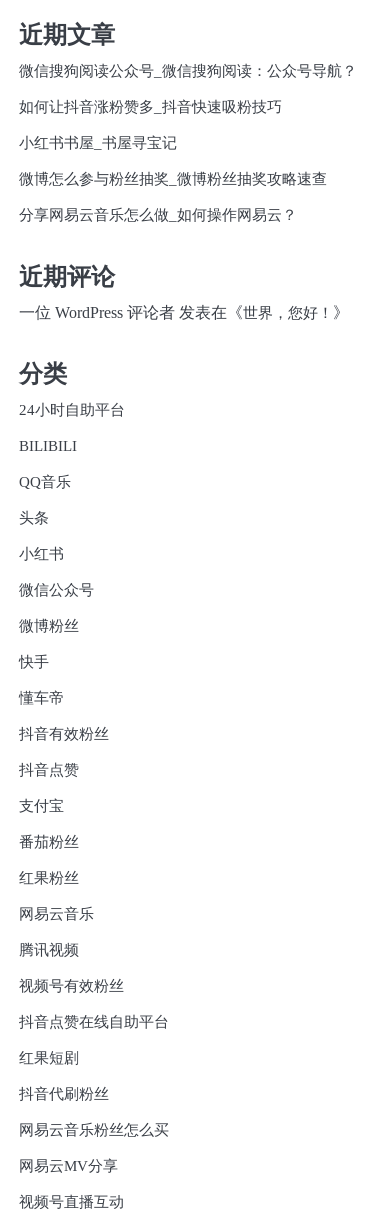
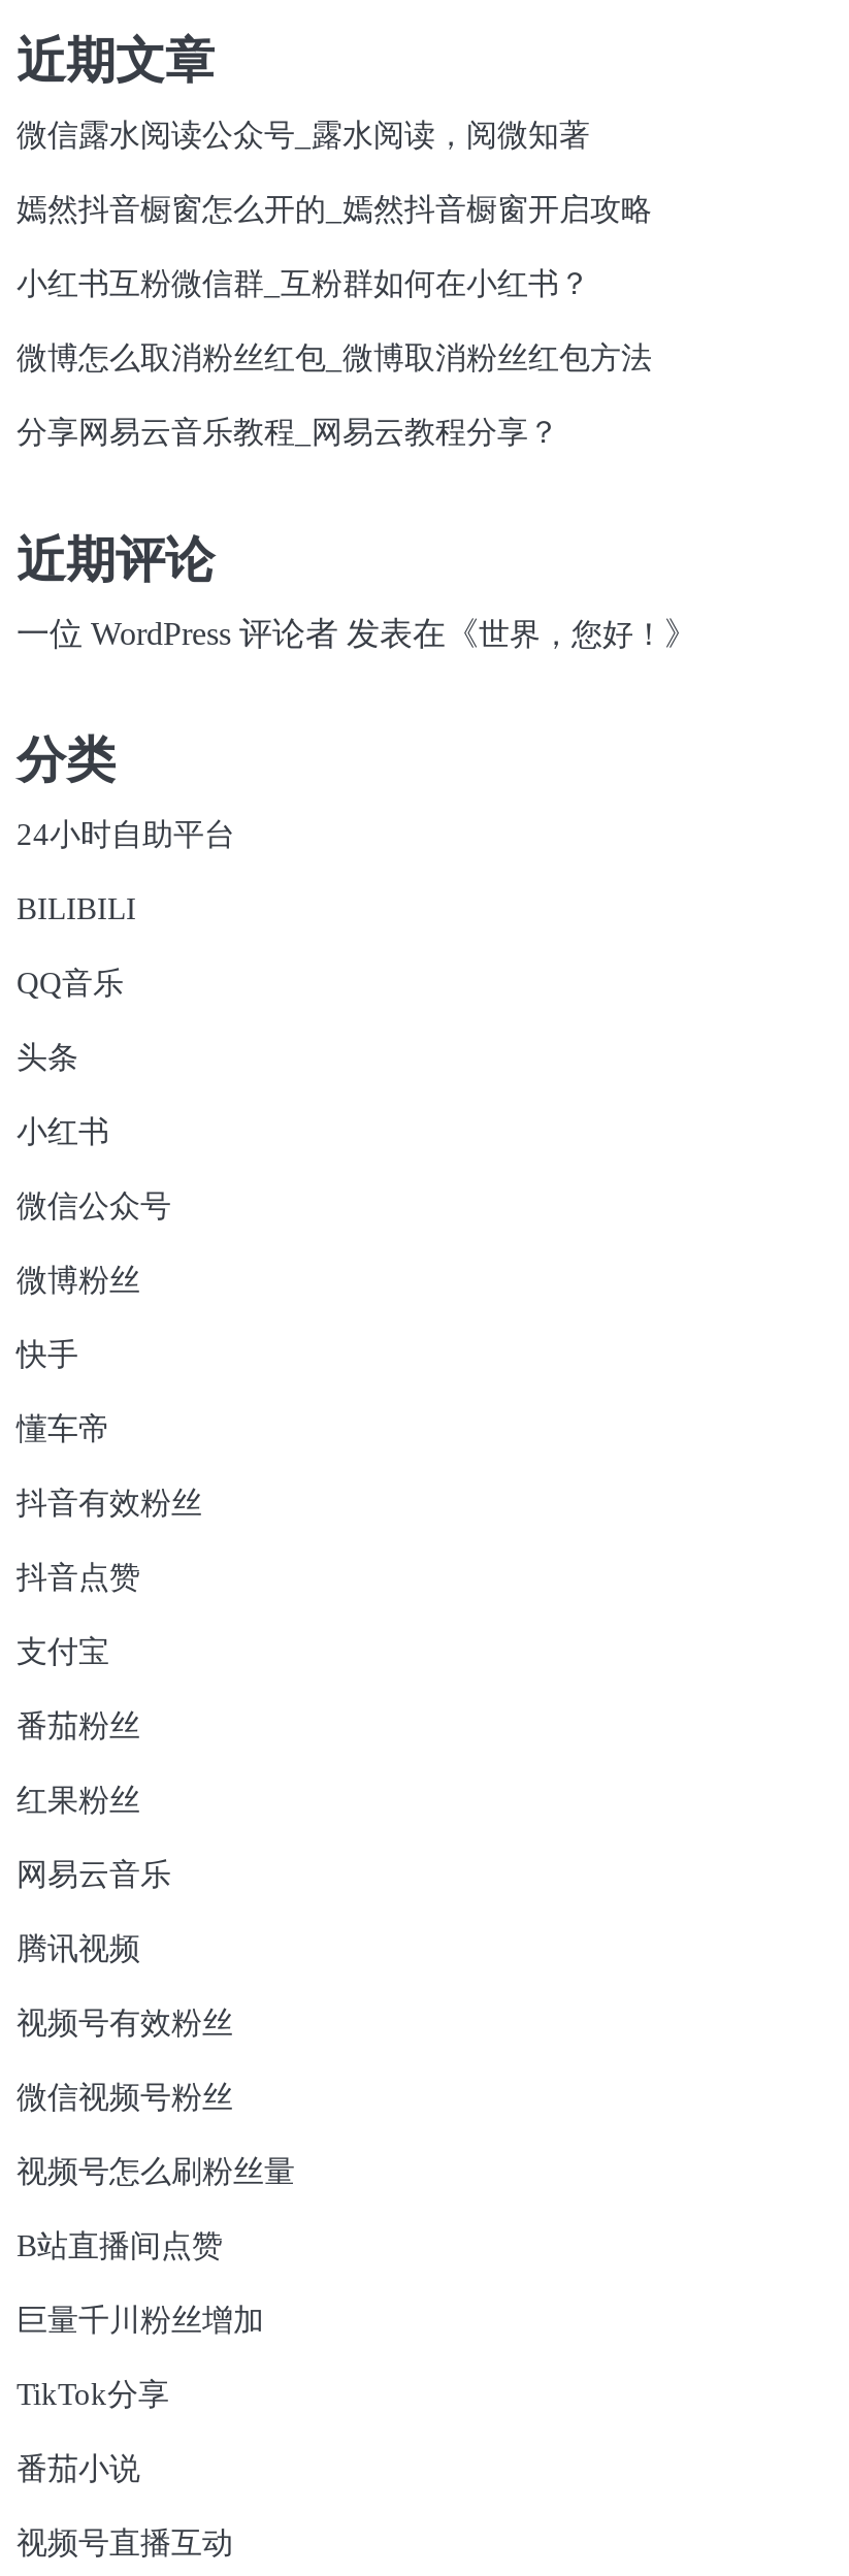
[19,63,357,79] 微信搜狗阅读公众号_微信搜狗阅读：公众号导航？ -> [17,119,590,152] 微信露水阅读公众号_露水阅读，阅微知著
[19,99,282,115] 如何让抖音涨粉赞多_抖音快速吸粉技巧 -> [17,193,652,226] 嫣然抖音橱窗怎么开的_嫣然抖音橱窗开启攻略
[19,135,177,151] 小红书书屋_书屋寻宝记 -> [17,268,590,301] 小红书互粉微信群_互粉群如何在小红书？
[19,171,327,187] 微博怎么参与粉丝抽奖_微博粉丝抽奖攻略速查 -> [17,342,652,375] 微博怎么取消粉丝红包_微博取消粉丝红包方法
[19,207,297,223] 分享网易云音乐怎么做_如何操作网易云？ -> [17,416,559,449] 分享网易云音乐教程_网易云教程分享？
[19,1014,169,1174] 抖音点赞在线自助平台 | 红果短剧 | 抖音代刷粉丝 | 网易云音乐粉丝怎么买 | 网易云MV分享 -> [17,2082,295,2486] 微信视频号粉丝 | 视频号怎么刷粉丝量 | B站直播间点赞 | 巨量千川粉丝增加 | TikTok分享 | 番茄小说

